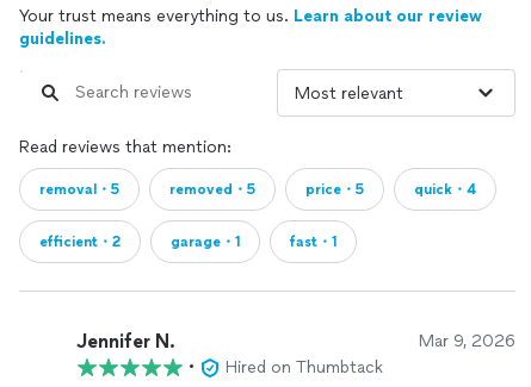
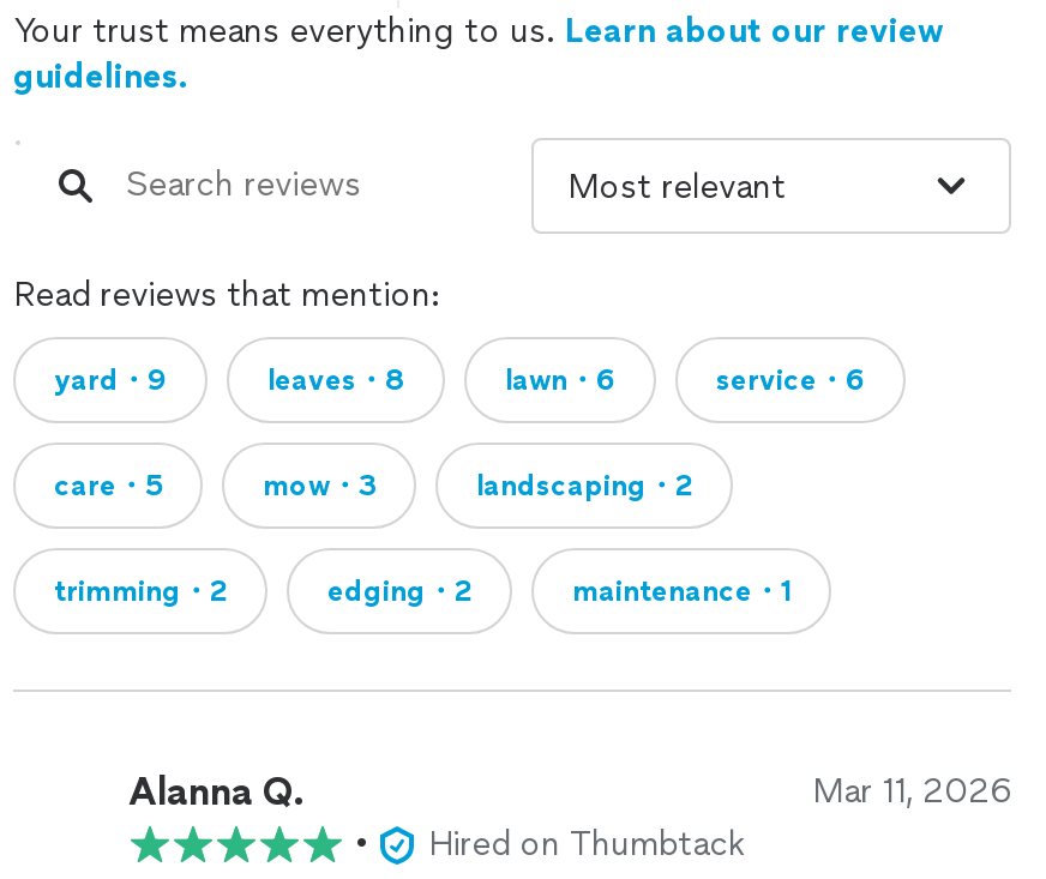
[39,181,476,250] removal・5 | removed・5 | price・5 | quick・4 | efficient・2 | garage・1 | fast・1 -> [54,363,865,608] yard・9 | leaves・8 | lawn・6 | service・6 | care・5 | mow・3 | landscaping・2 | trimming・2 | edging・2 | maintenance・1
[76,329,515,352] Jennifer N. | Mar 9, 2026 -> [128,767,1011,813] Alanna Q. | Mar 11, 2026

